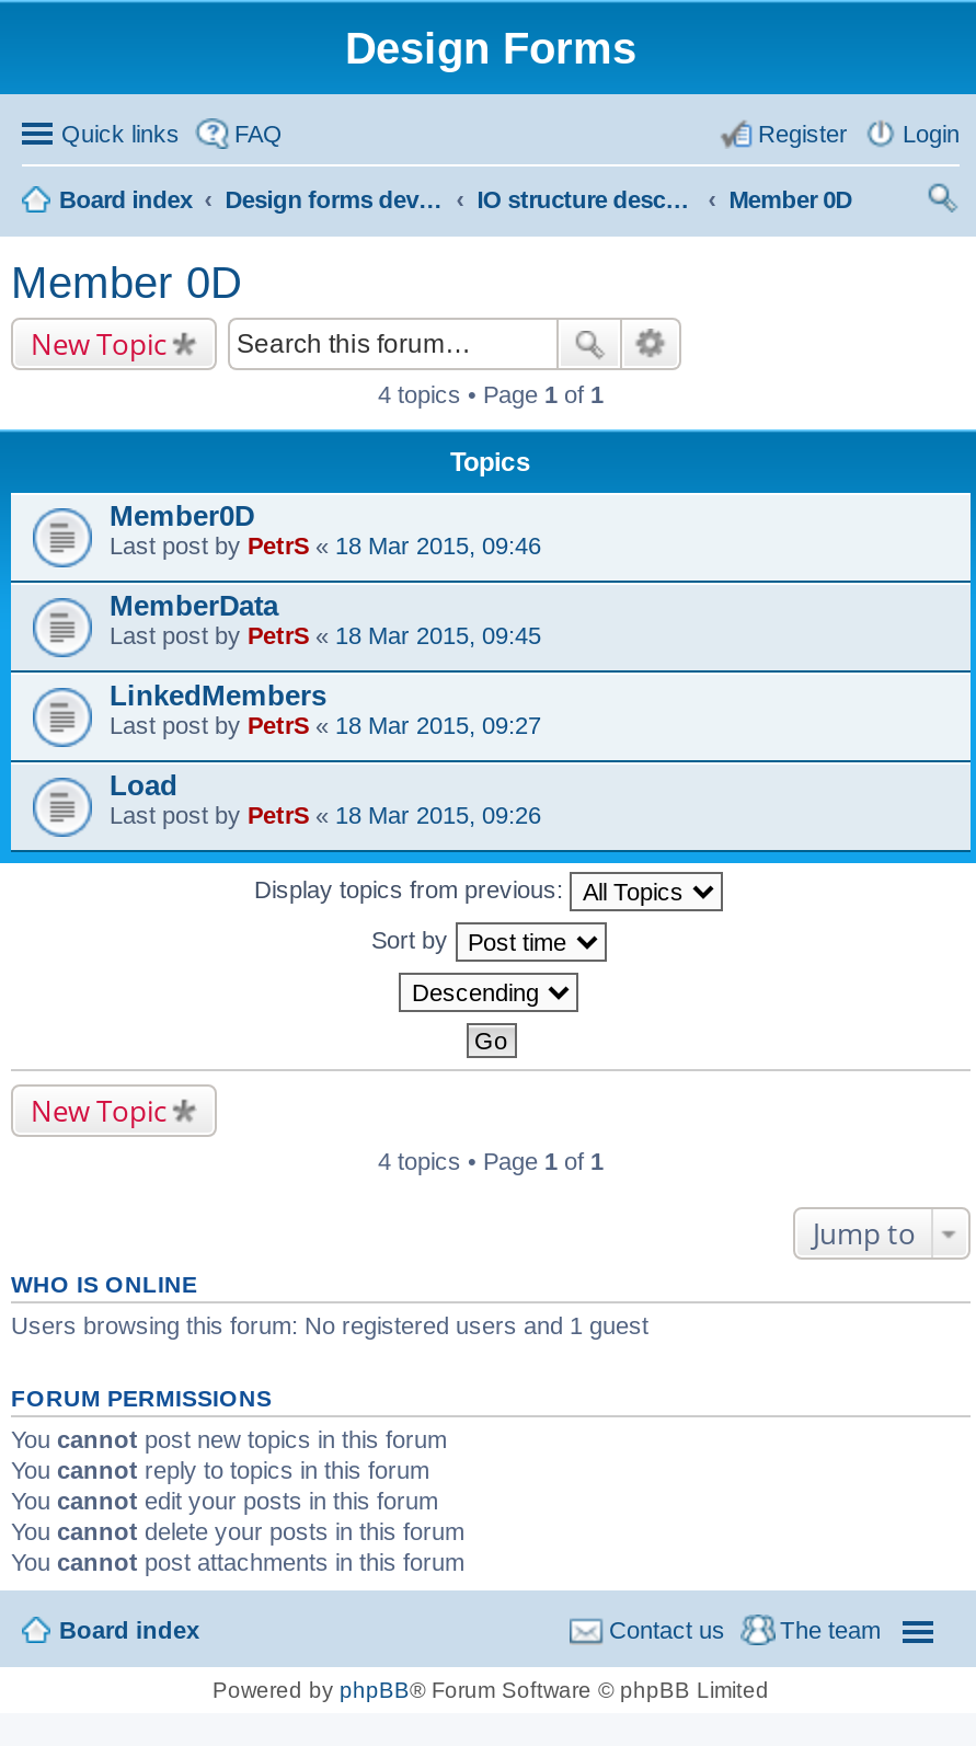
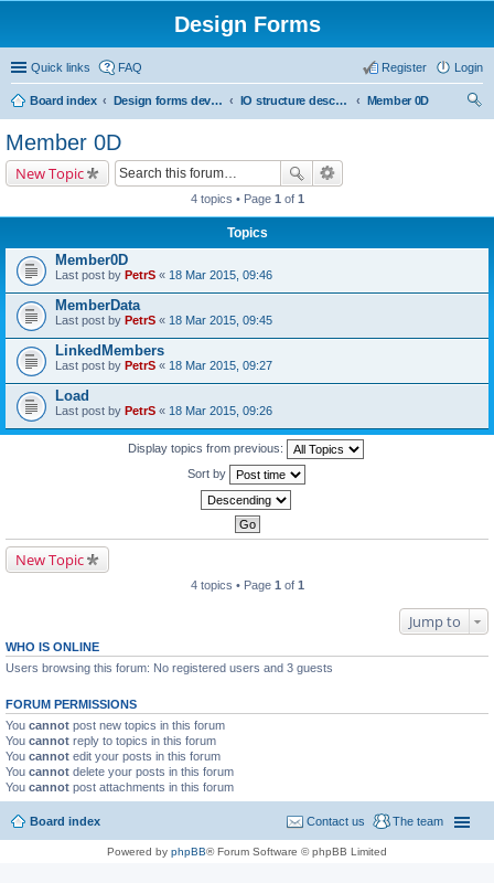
[11,1312,648,1339] Users browsing this forum: No registered users and 1 guest -> [6,661,333,674] Users browsing this forum: No registered users and 3 guests

